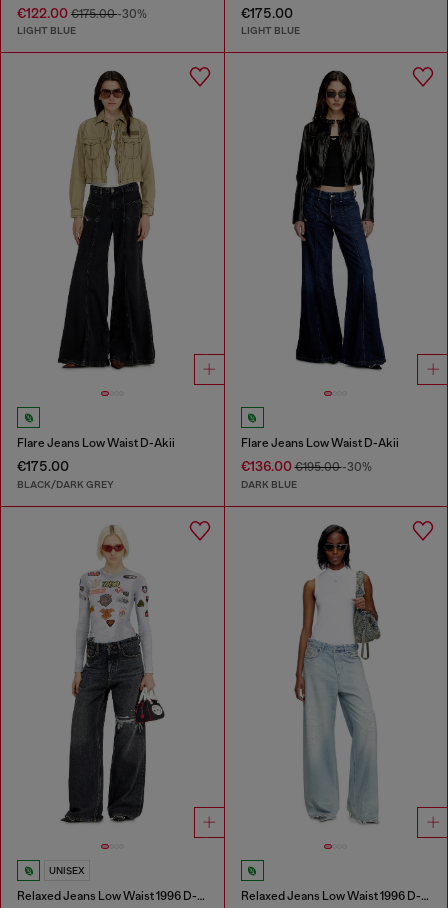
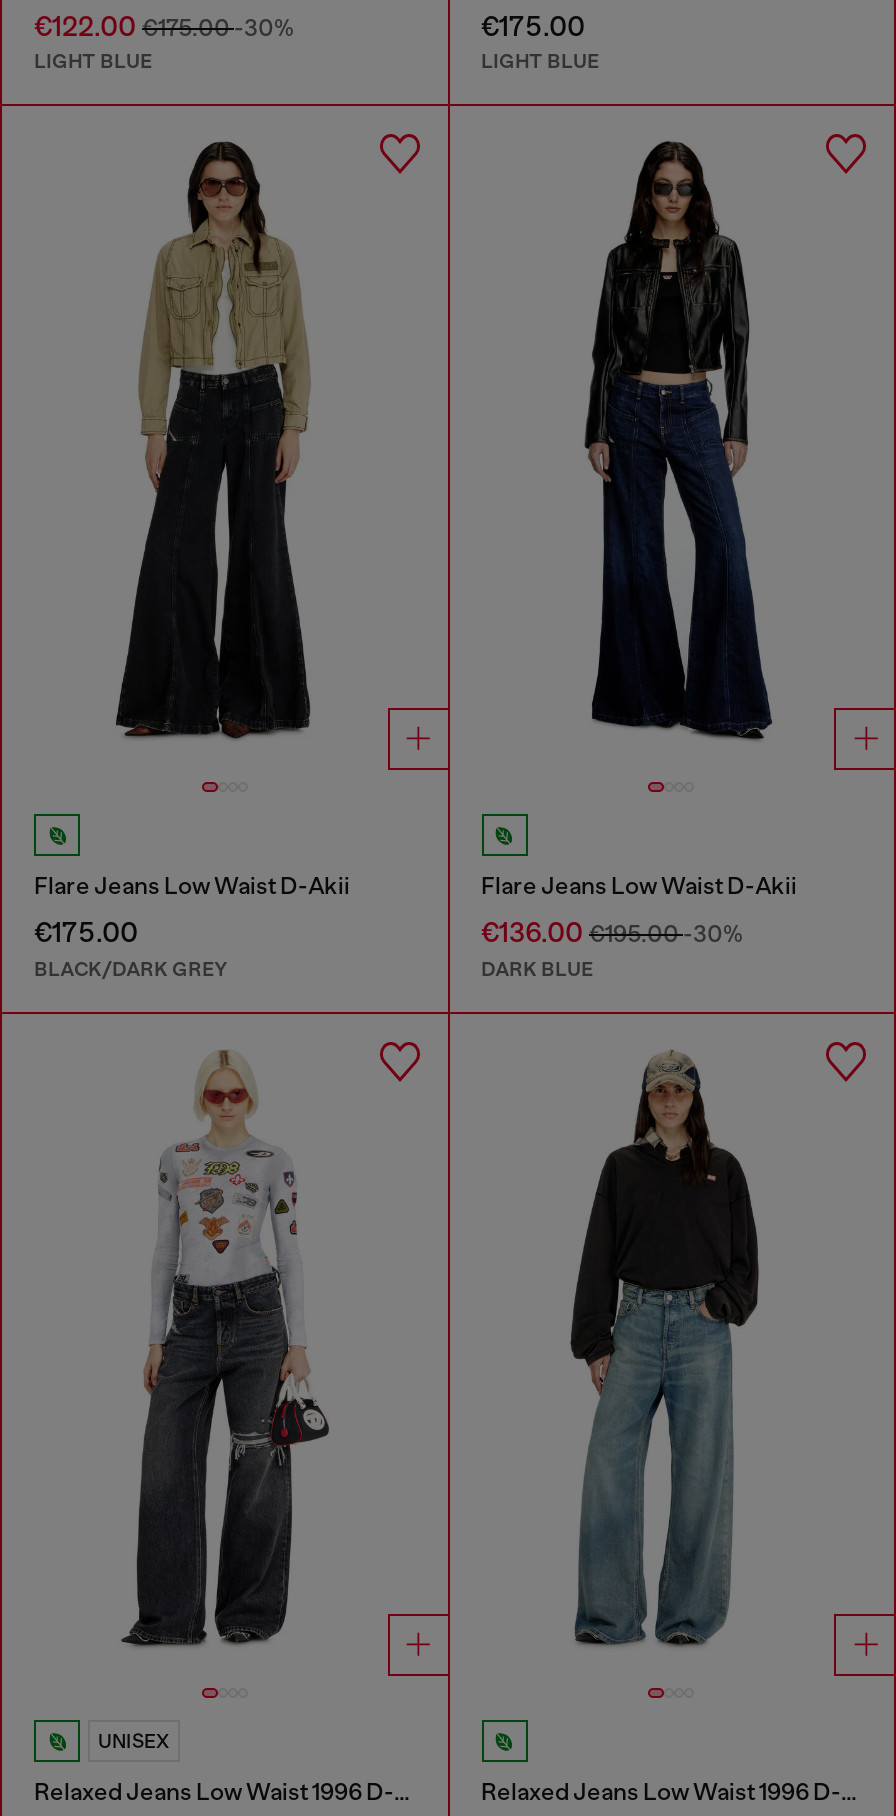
[285,524,381,825] [image] -> [568,1050,760,1648] [image]

